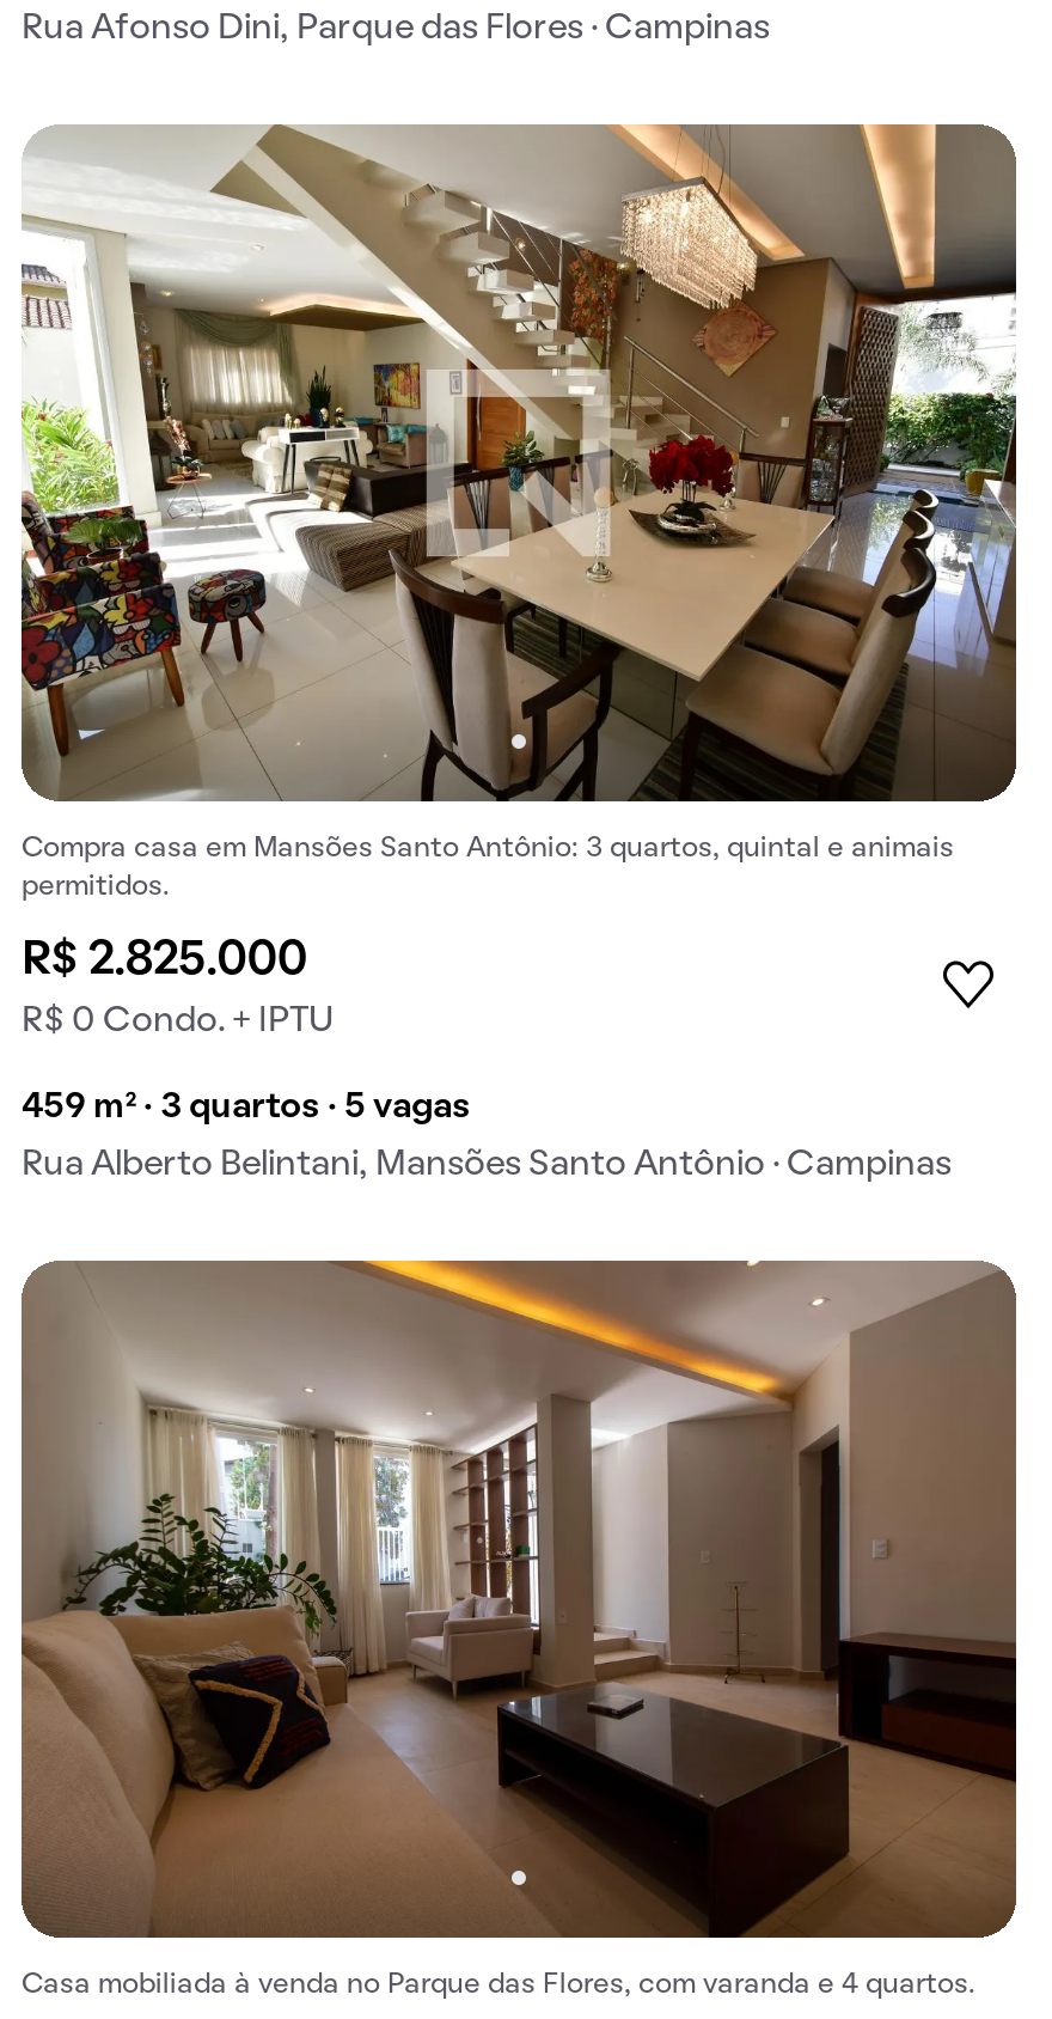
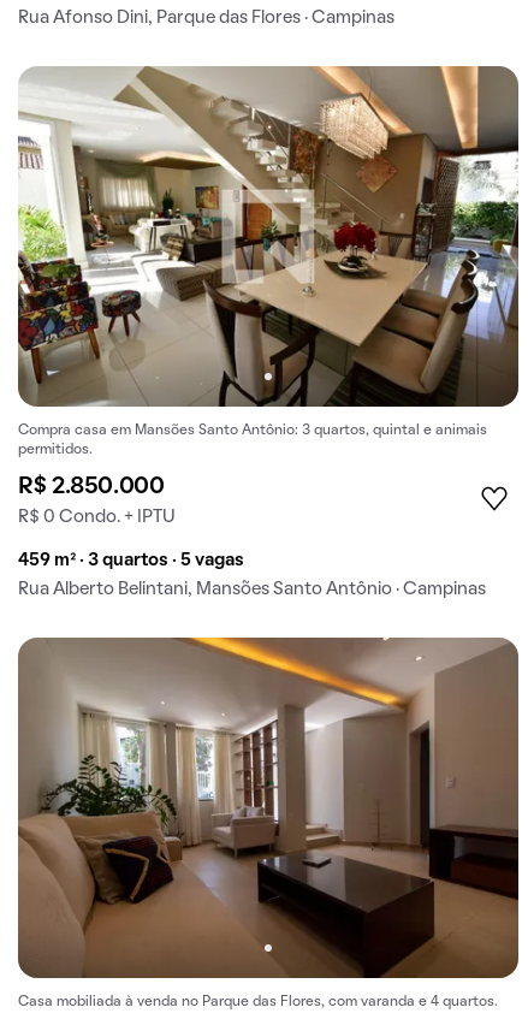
[22,940,307,983] R$ 2.825.000 -> [18,476,164,498] R$ 2.850.000

